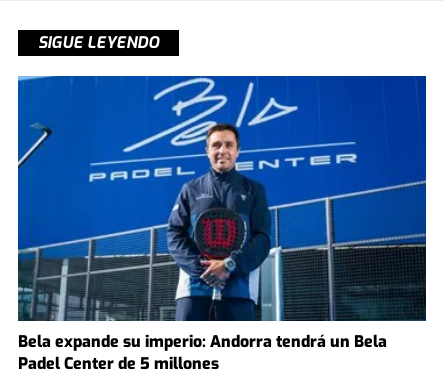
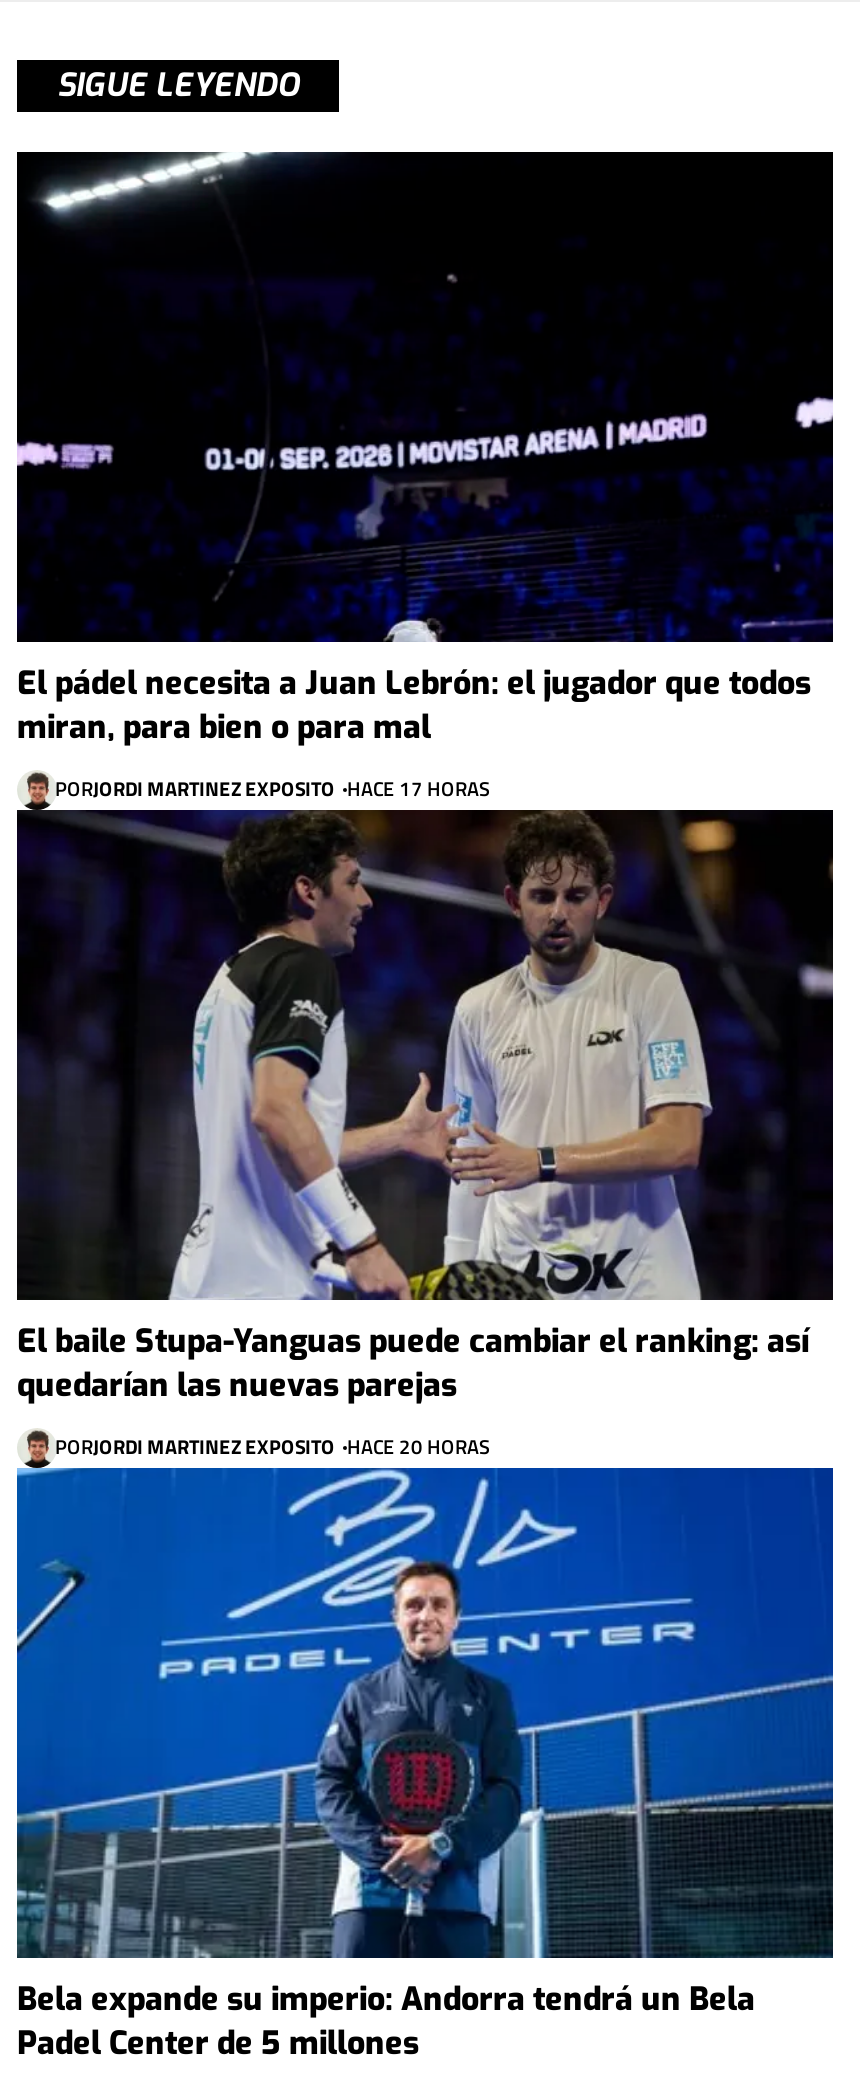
none -> [15,150,835,805] [image] | El pádel necesita a Juan Lebrón: el jugador que todos | miran, para bien o para mal | PORJORDI MARTINEZ EXPOSITO HACE 17 HORAS
none -> [15,776,835,1462] [image] | El baile Stupa-Yanguas puede cambiar el ranking: así | quedarían las nuevas parejas | PORJORDI MARTINEZ EXPOSITO HACE 20 HORAS

